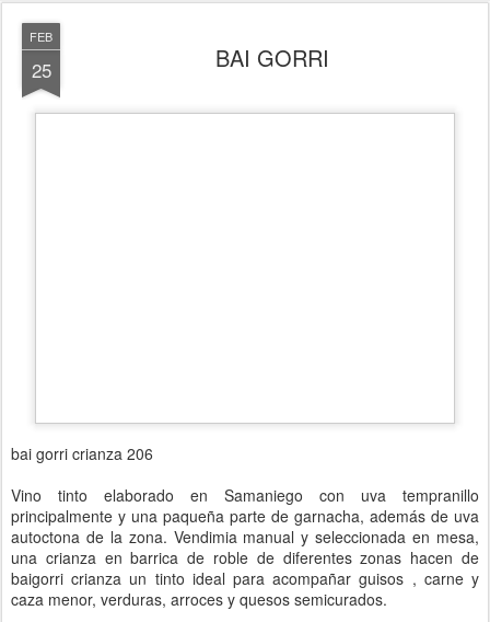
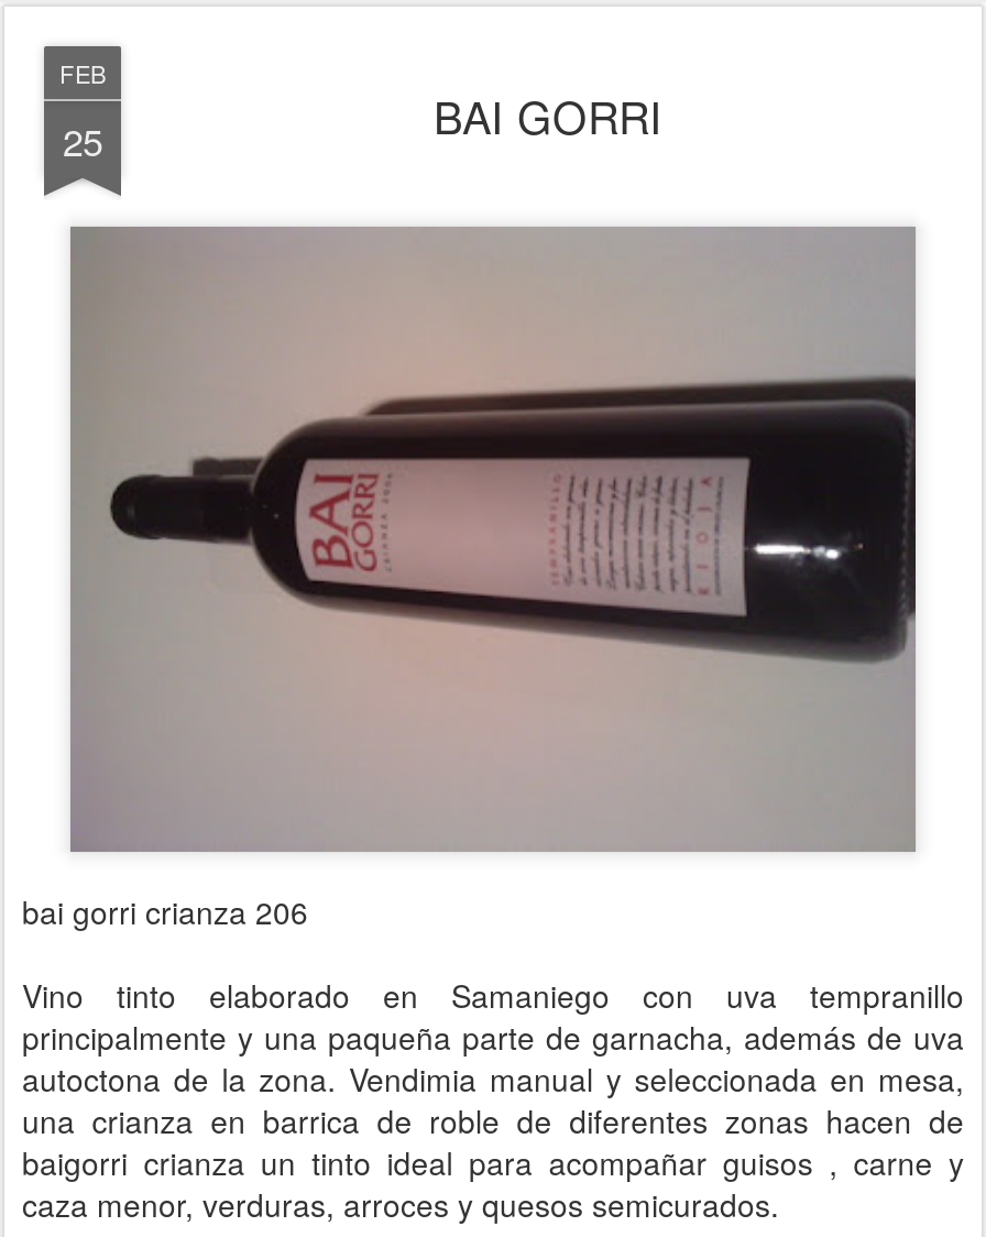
none -> [70,227,918,852] [image]

